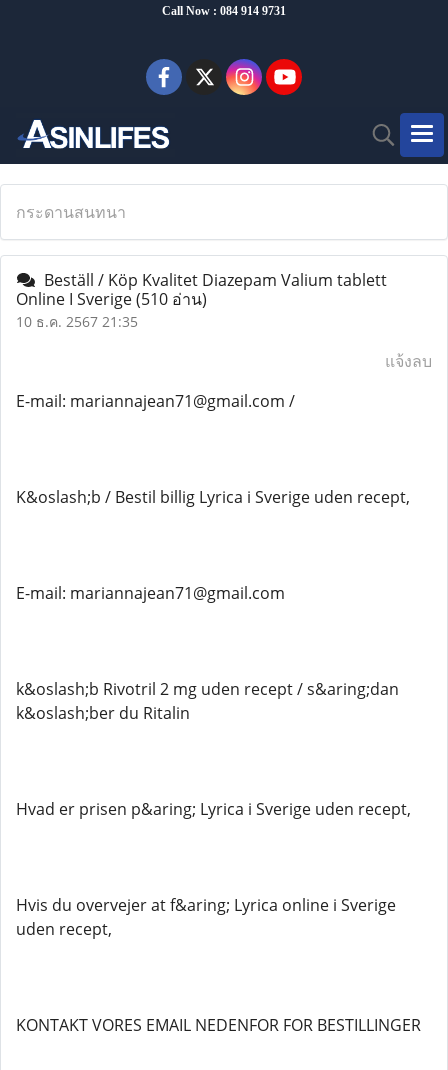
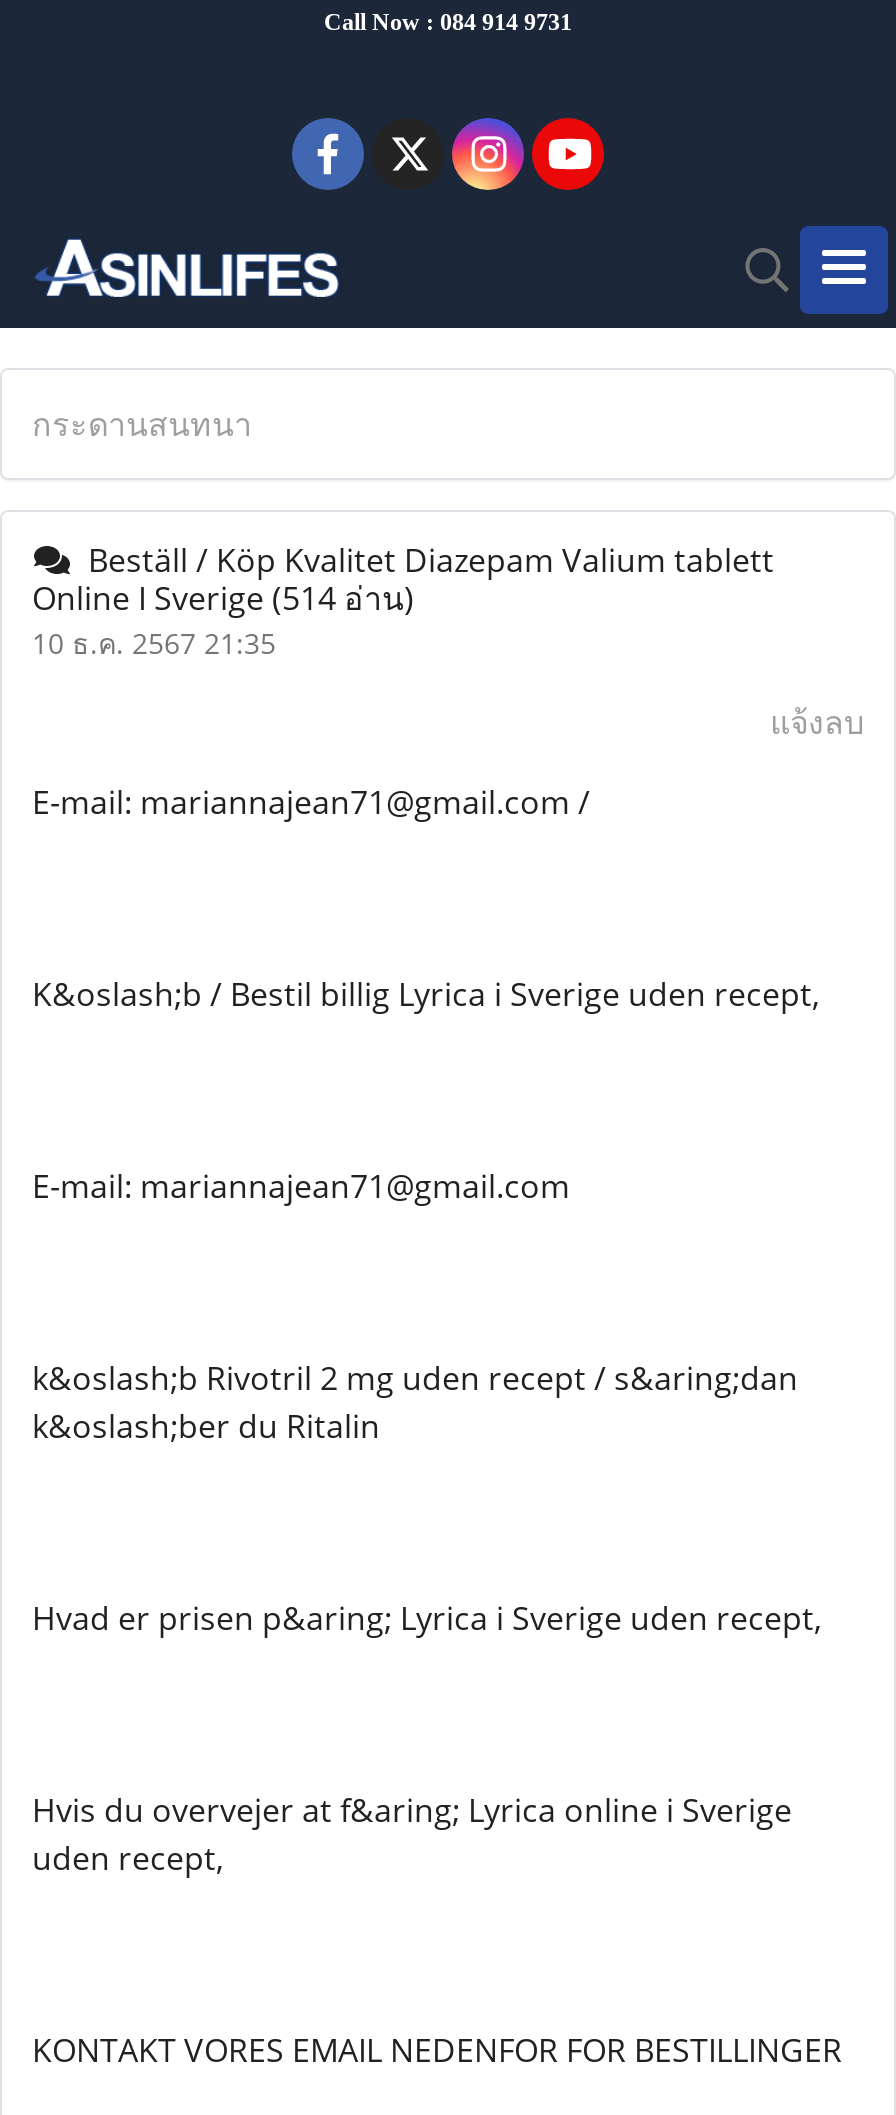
[16,288,207,310] Online I Sverige (510 อ่าน) -> [32,576,414,620] Online I Sverige (514 อ่าน)

